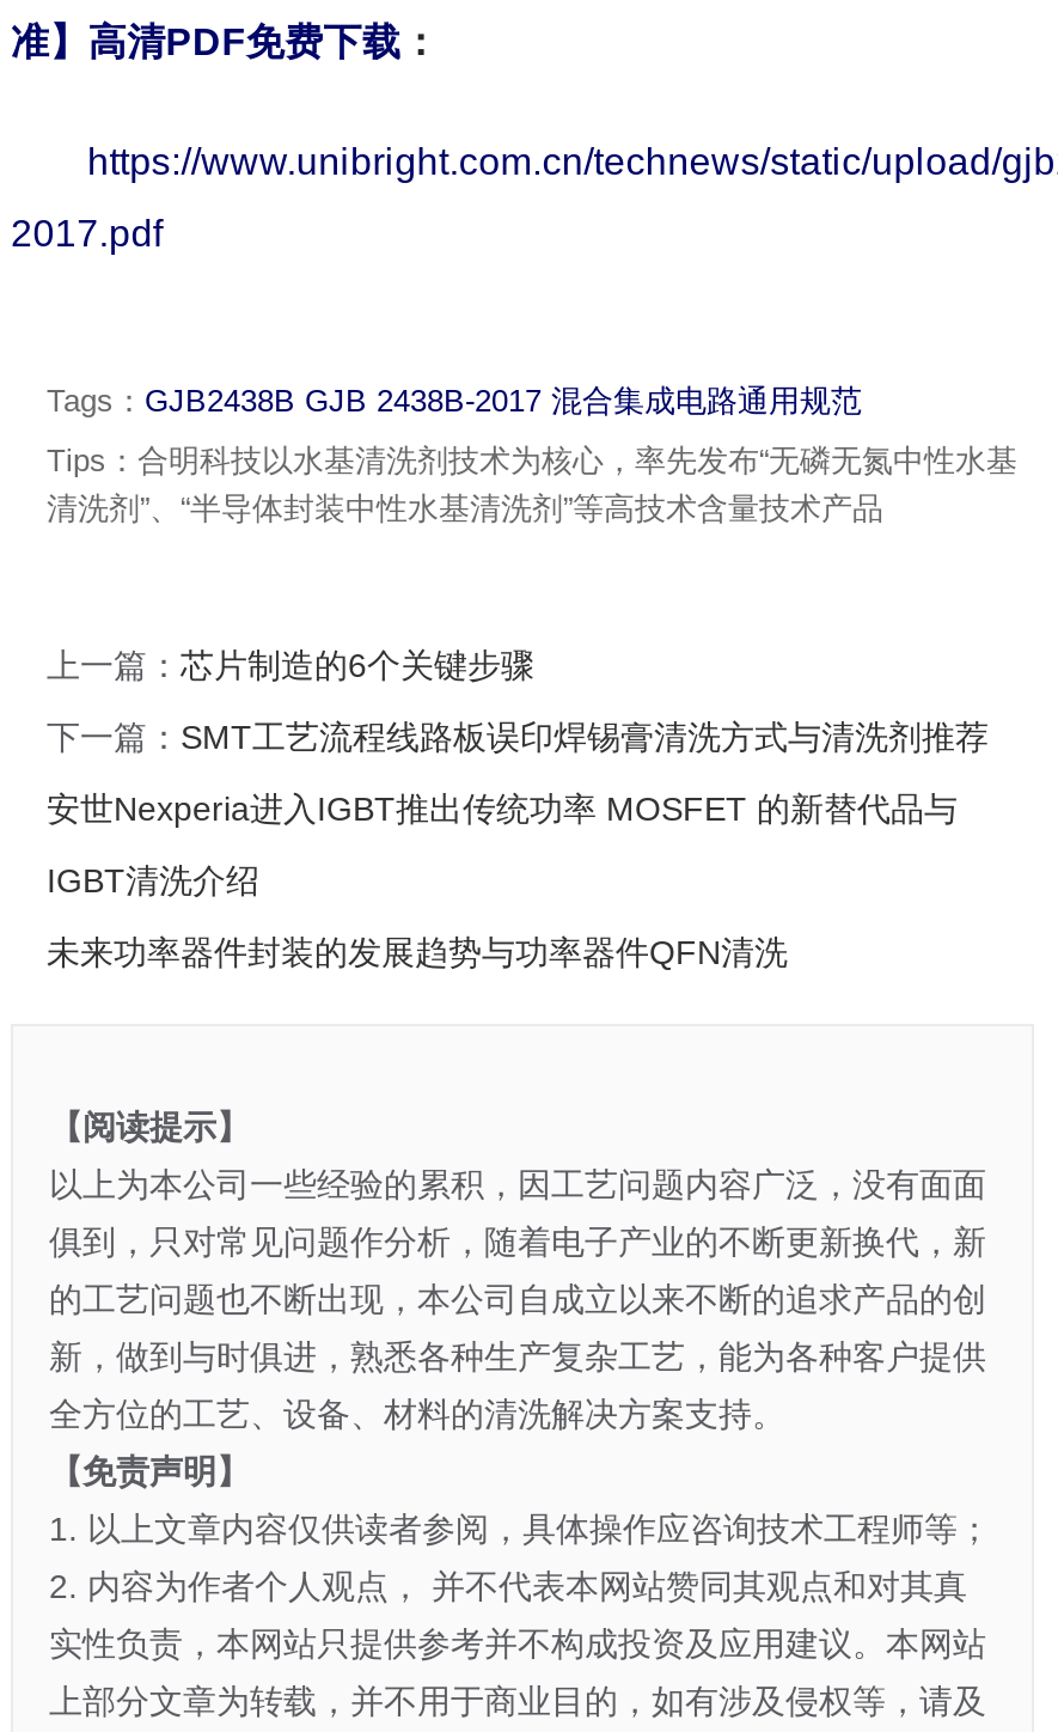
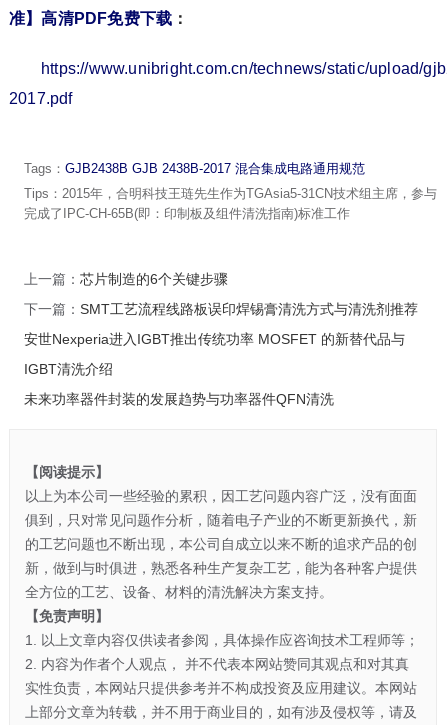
[47,443,1017,527] Tips：合明科技以水基清洗剂技术为核心，率先发布“无磷无氮中性水基 | 清洗剂”、“半导体封装中性水基清洗剂”等高技术含量技术产品 -> [24,186,437,221] Tips：2015年，合明科技王琏先生作为TGAsia5-31CN技术组主席，参与 | 完成了IPC-CH-65B(即：印制板及组件清洗指南)标准工作

